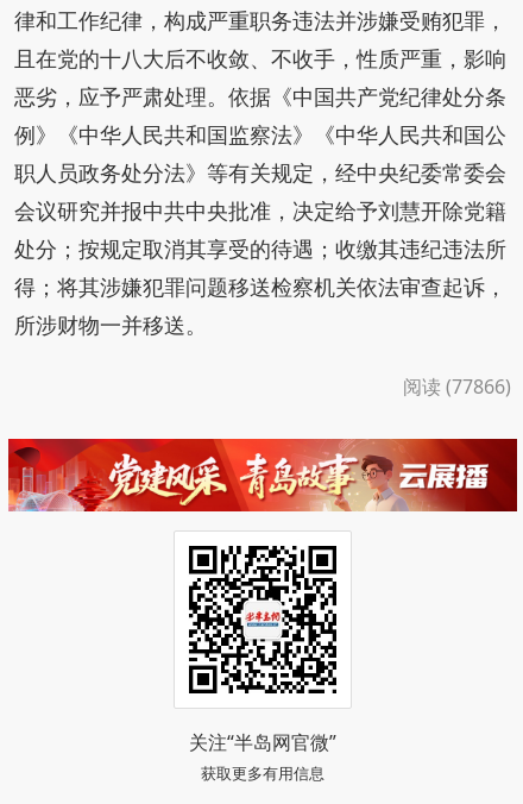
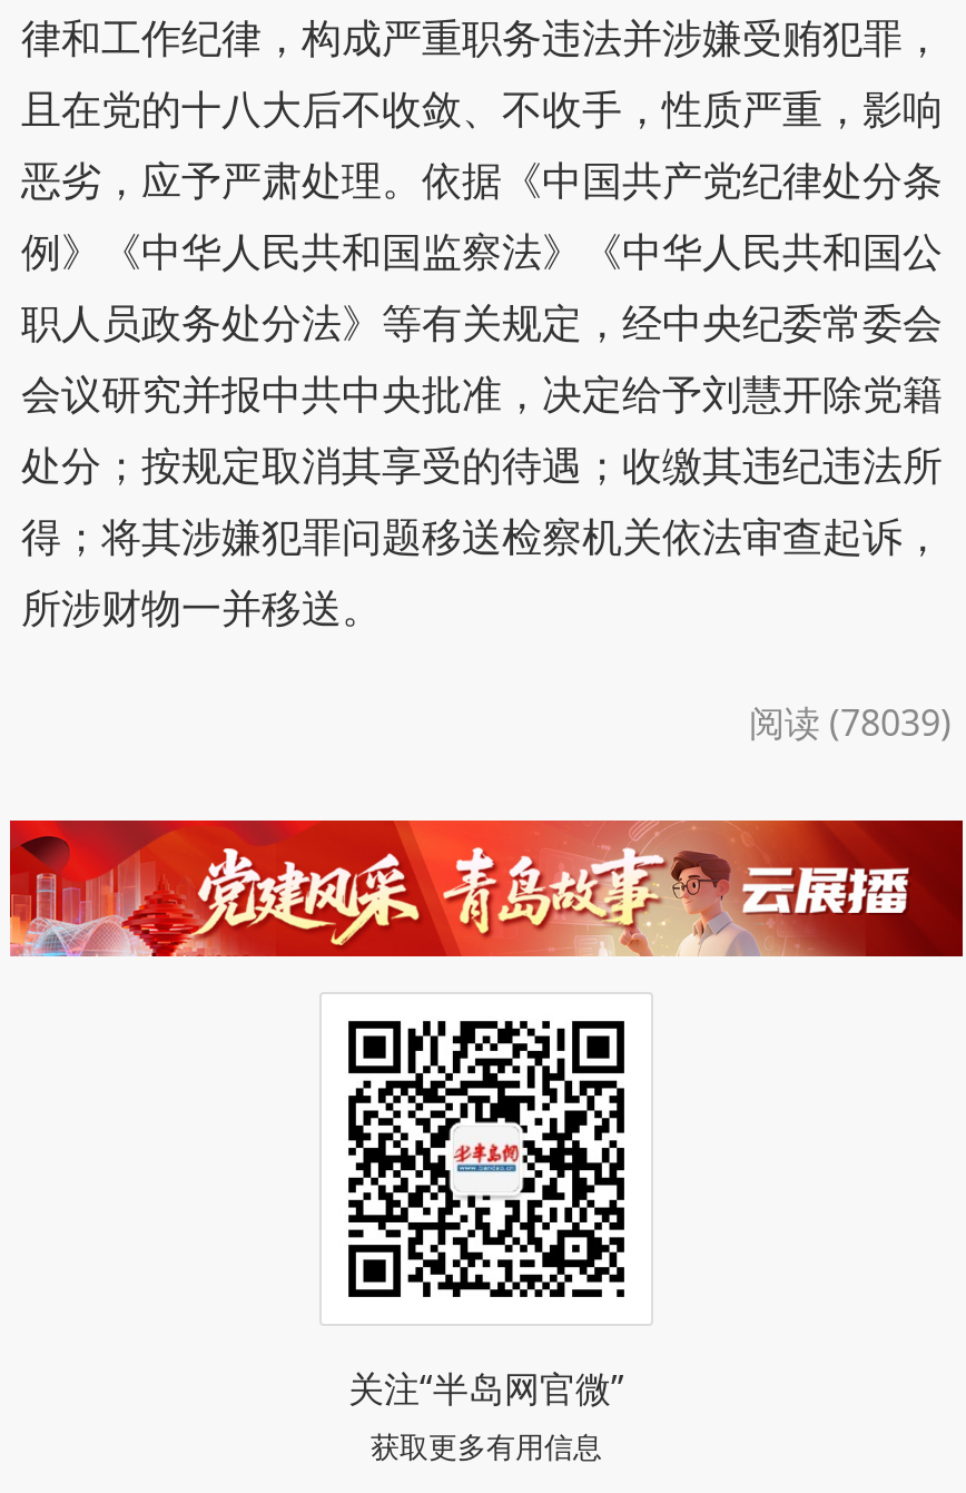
[403,373,511,400] 阅读 (77866) -> [749,698,952,747] 阅读 (78039)

